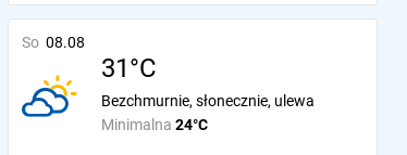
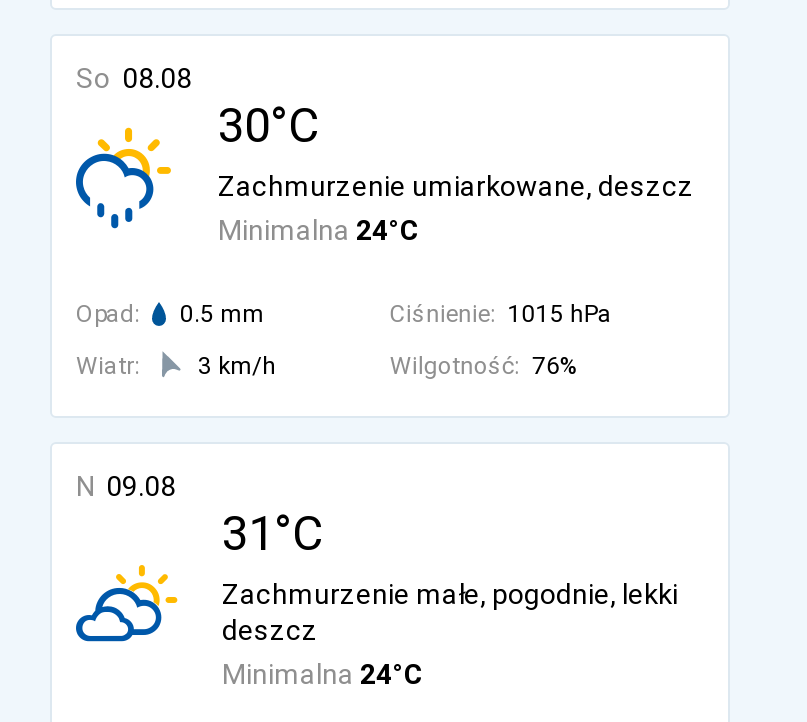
none -> [74,98,420,246] [image] | 30°C | Minimalna 24°C
none -> [76,300,612,380] Opad: | 0.5 mm | Ciśnienie: 1015 hPa | Wiatr: | 3 km/h | Wilgotność: 76%
none -> [76,470,176,502] N 09.08
none -> [218,170,694,202] Zachmurzenie umiarkowane, deszcz
moved [21,75,78,118] -> [74,564,180,644]: [image]
[101,92,314,109] Bezchmurnie, słonecznie, ulewa -> [222,578,678,646] Zachmurzenie małe, pogodnie, lekki | deszcz

